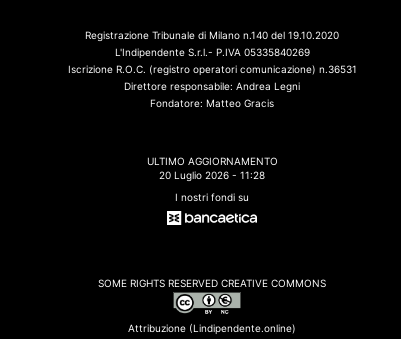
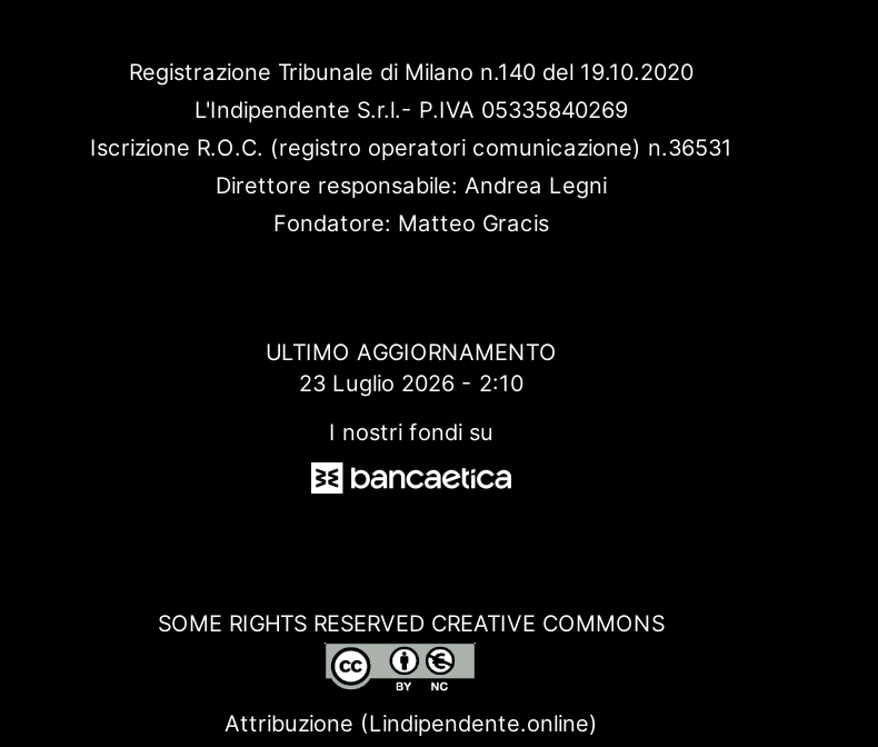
[159,169,265,181] 20 Luglio 2026 - 11:28 -> [299,369,523,396] 23 Luglio 2026 - 2:10

